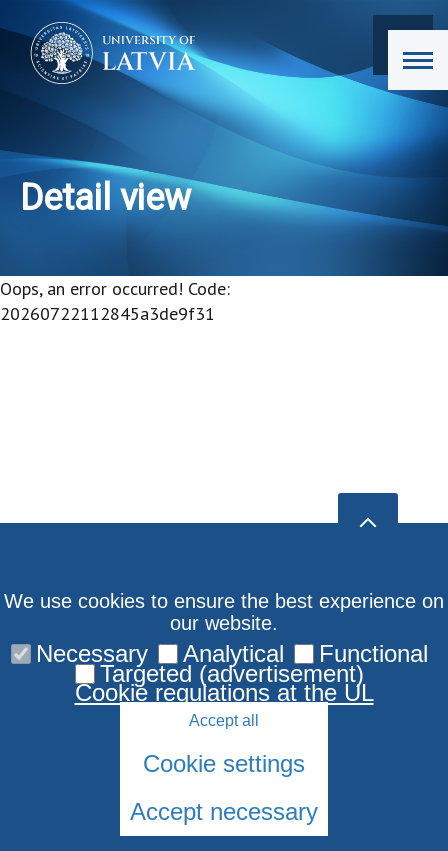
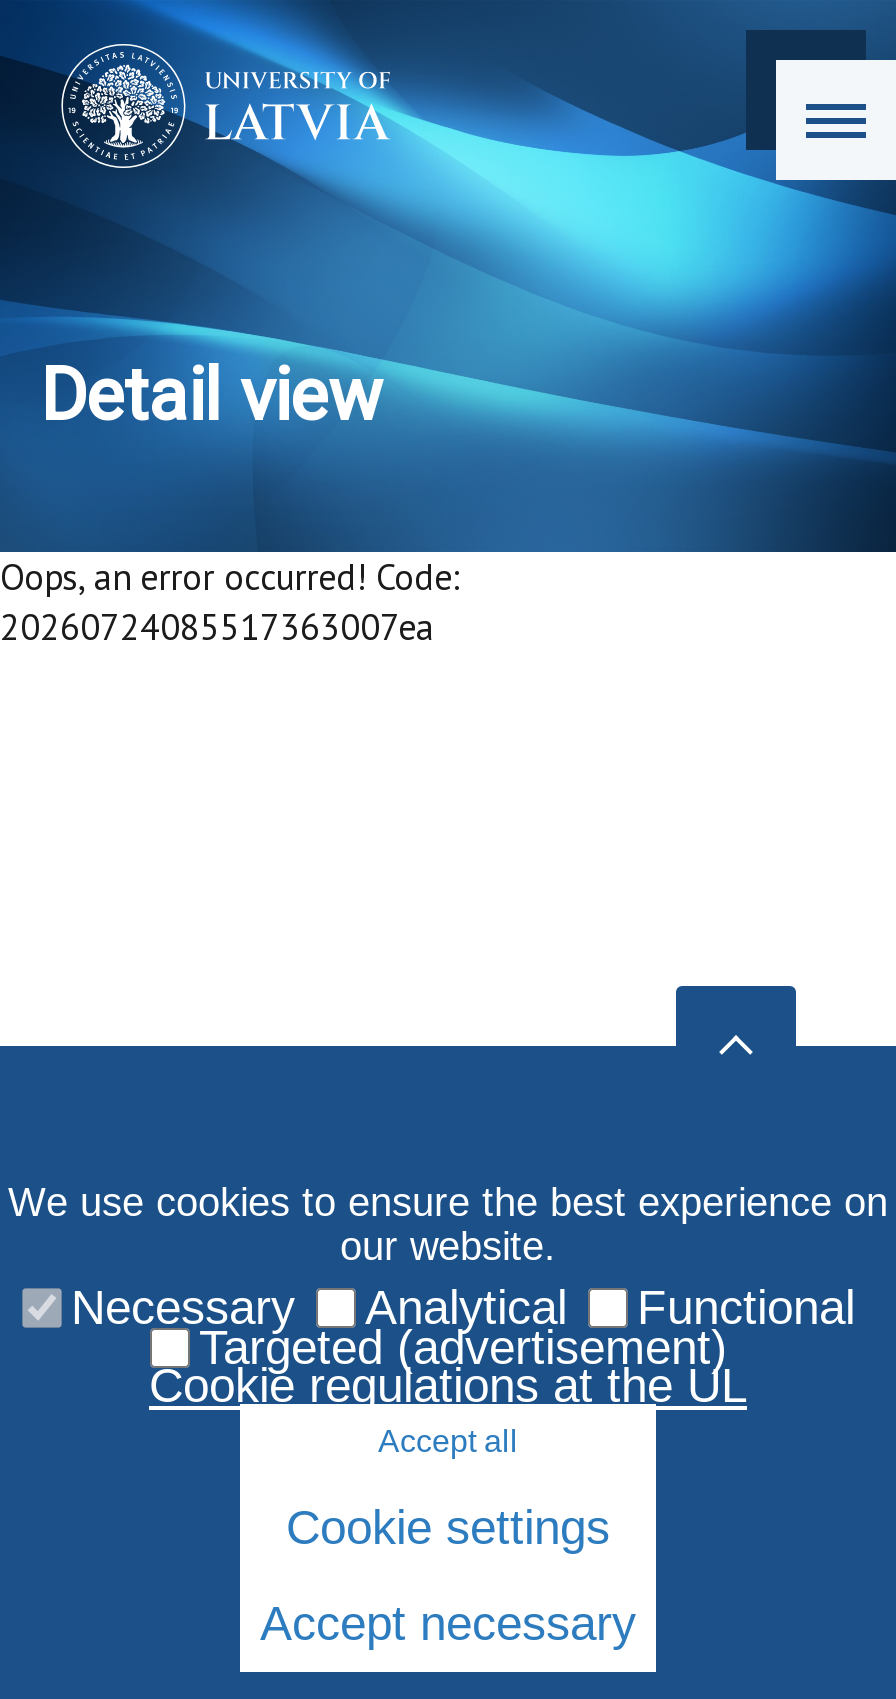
[0,302,215,325] 20260722112845a3de9f31 -> [0,604,434,650] 20260724085517363007ea

